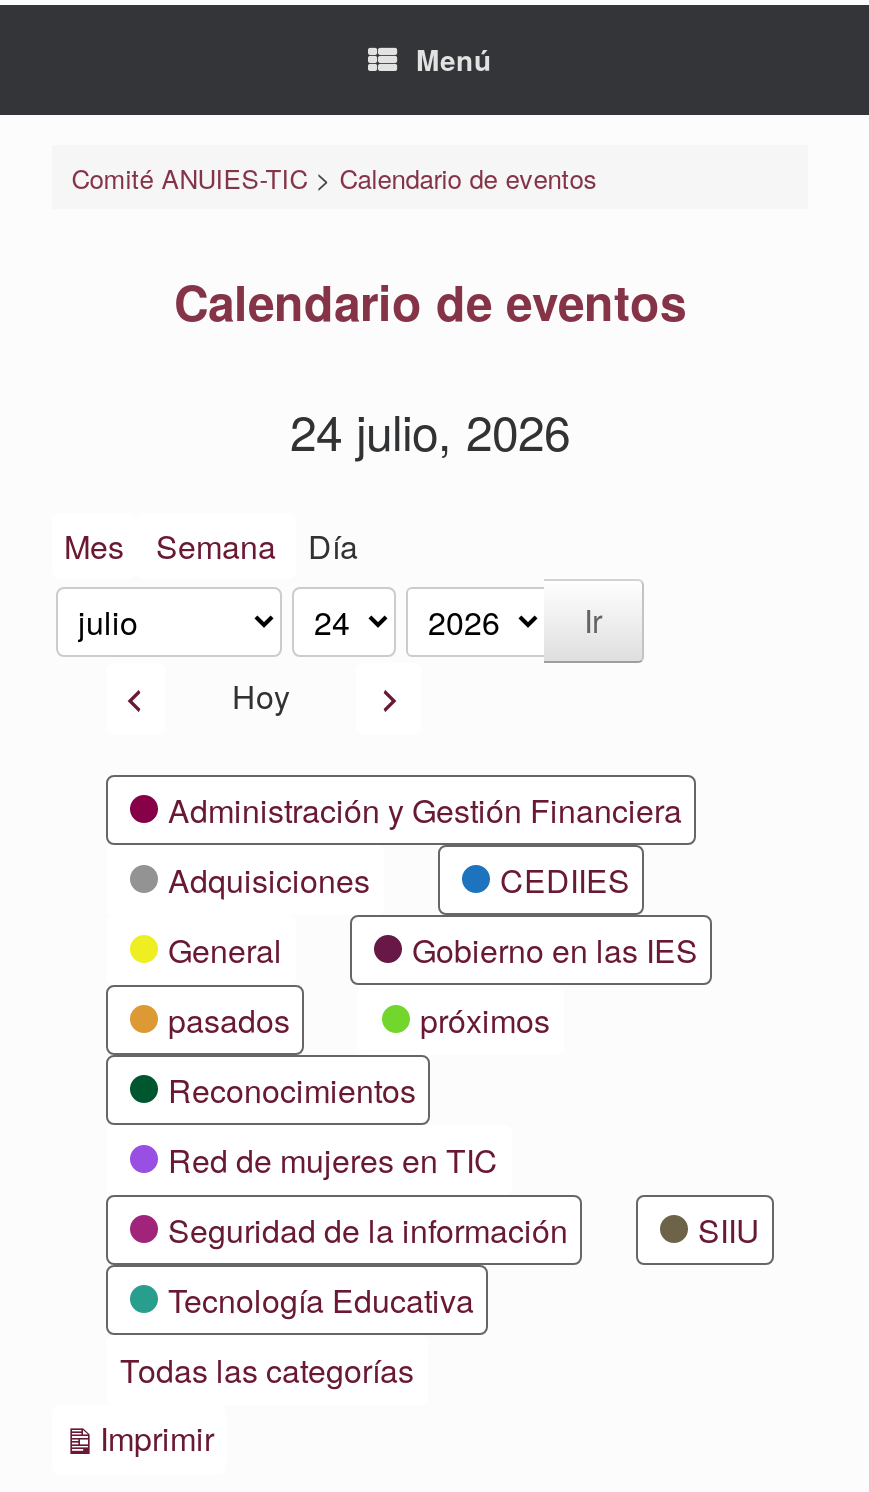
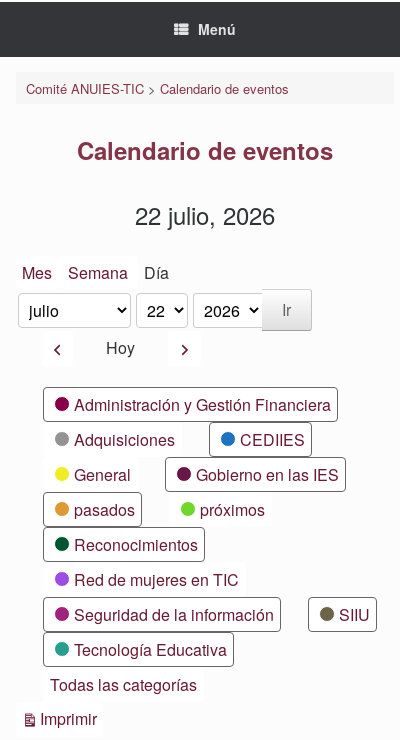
[290,396,570,466] 24 julio, 2026 -> [135,197,275,232] 22 julio, 2026

